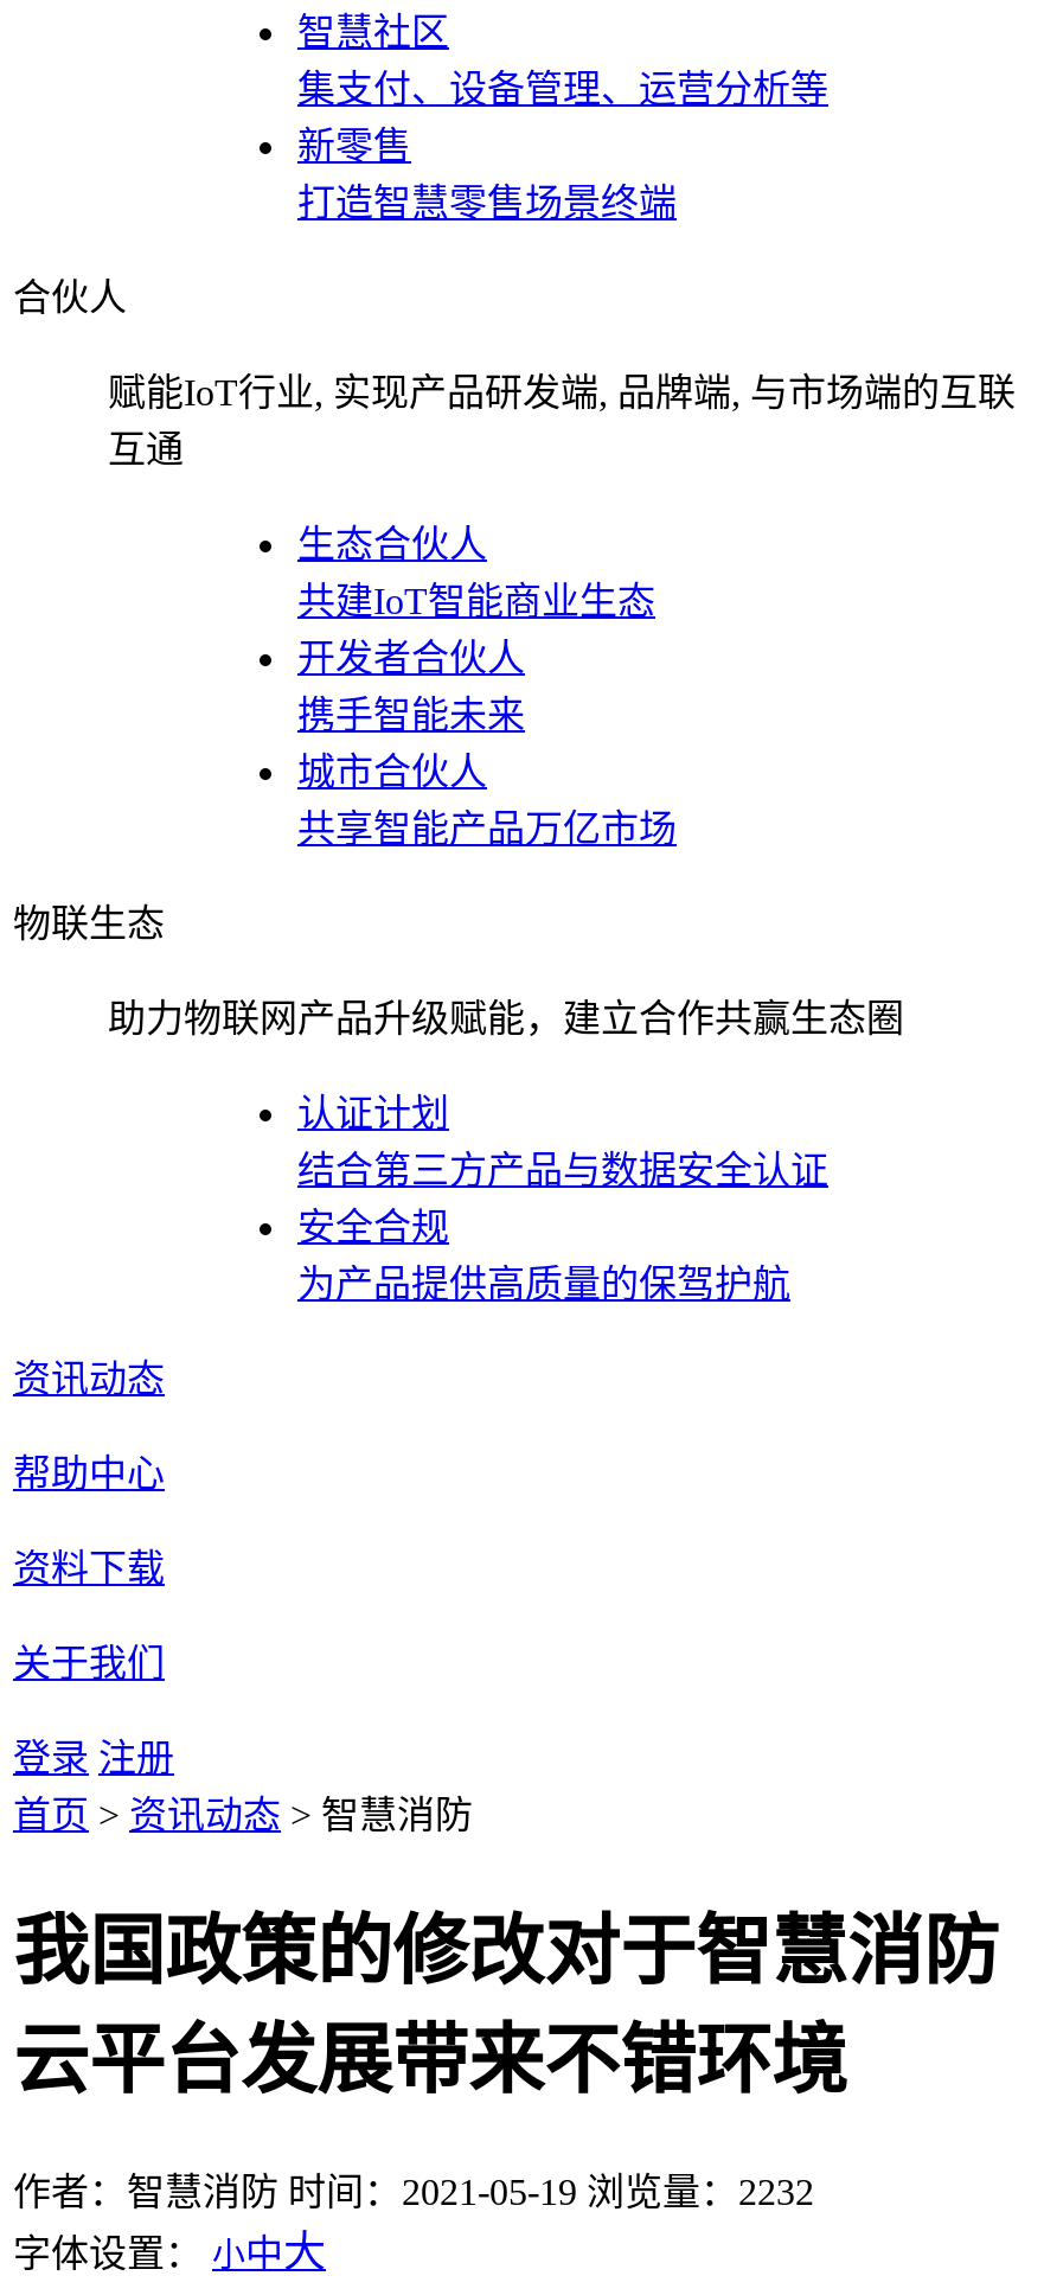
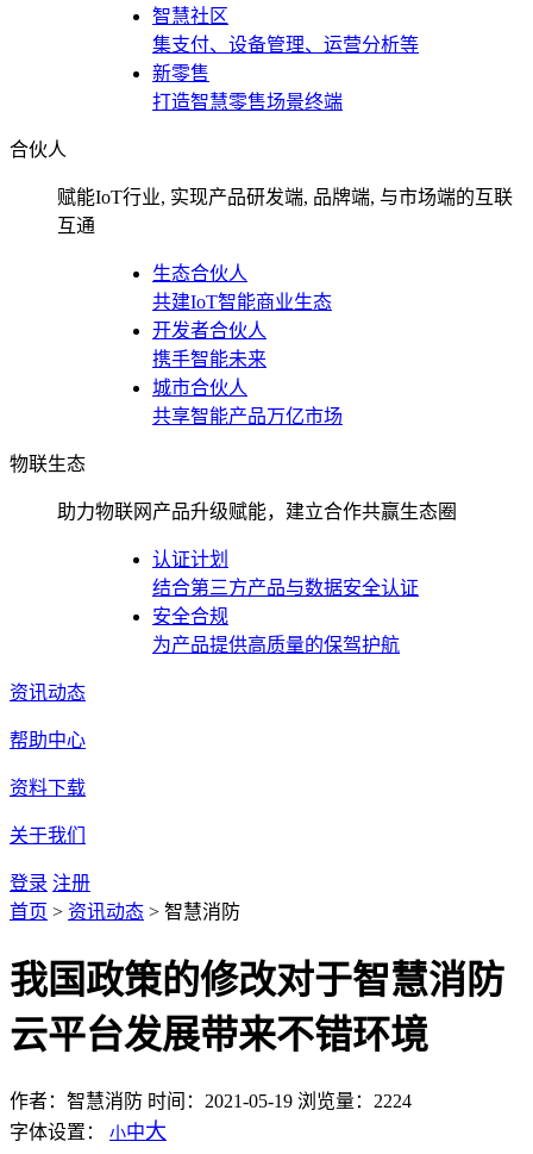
[13,2171,814,2212] 作者：智慧消防 时间：2021-05-19 浏览量：2232 -> [10,1091,412,1111] 作者：智慧消防 时间：2021-05-19 浏览量：2224

